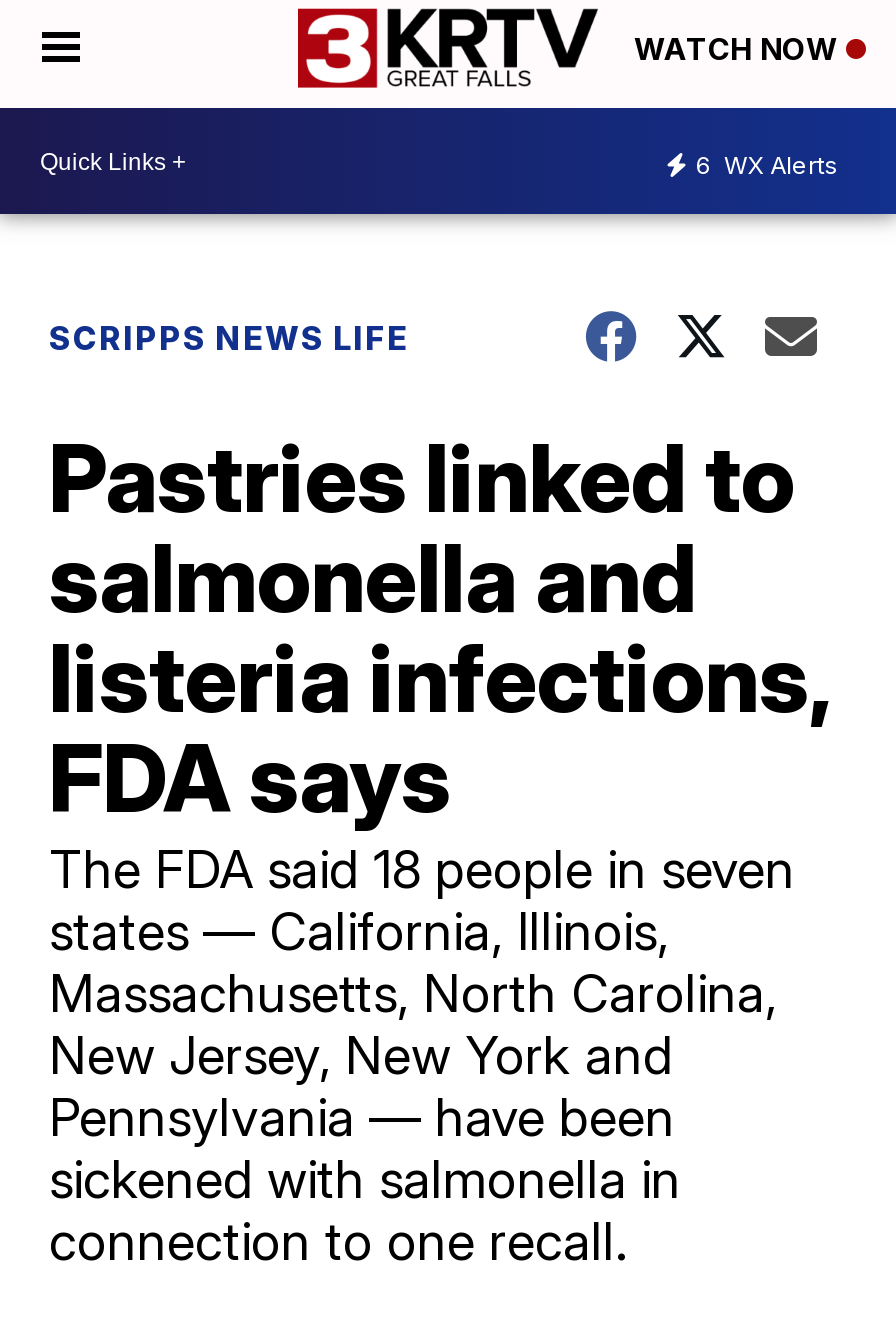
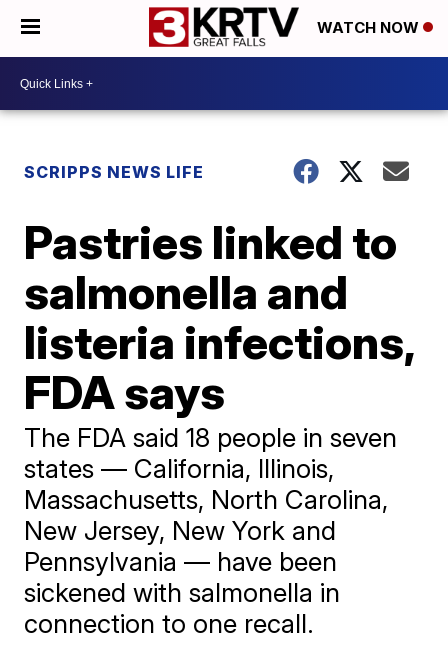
[696,149,838,179] 6 WX Alerts -> none

